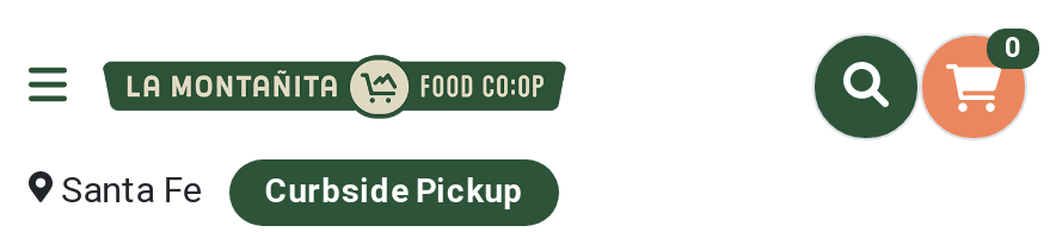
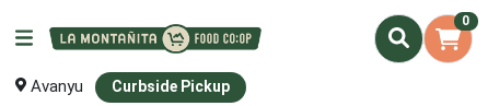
[61,169,202,212] Santa Fe -> [30,76,83,96] Avanyu

